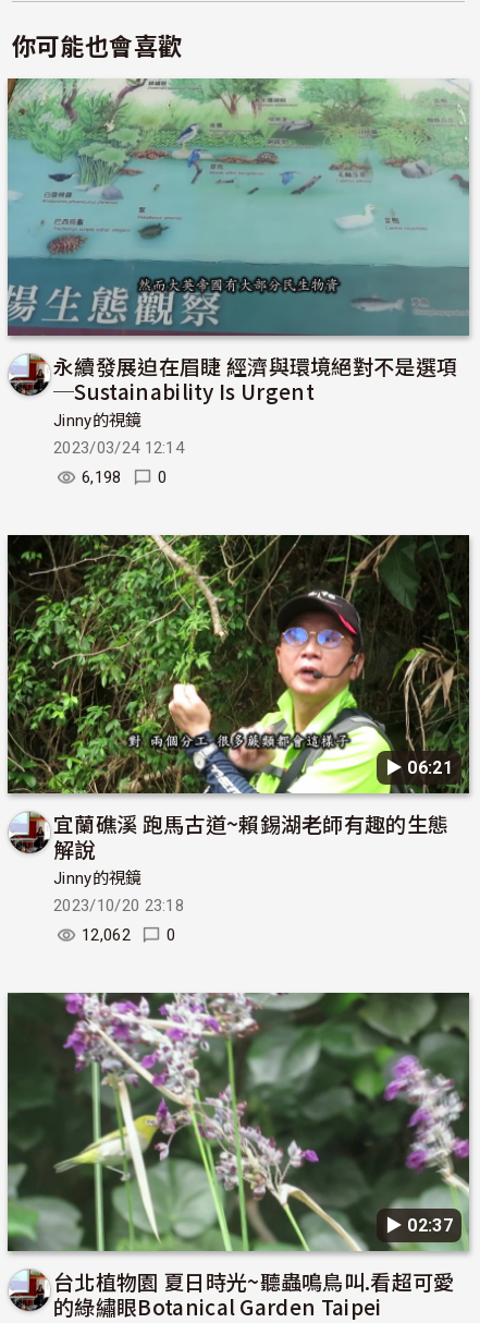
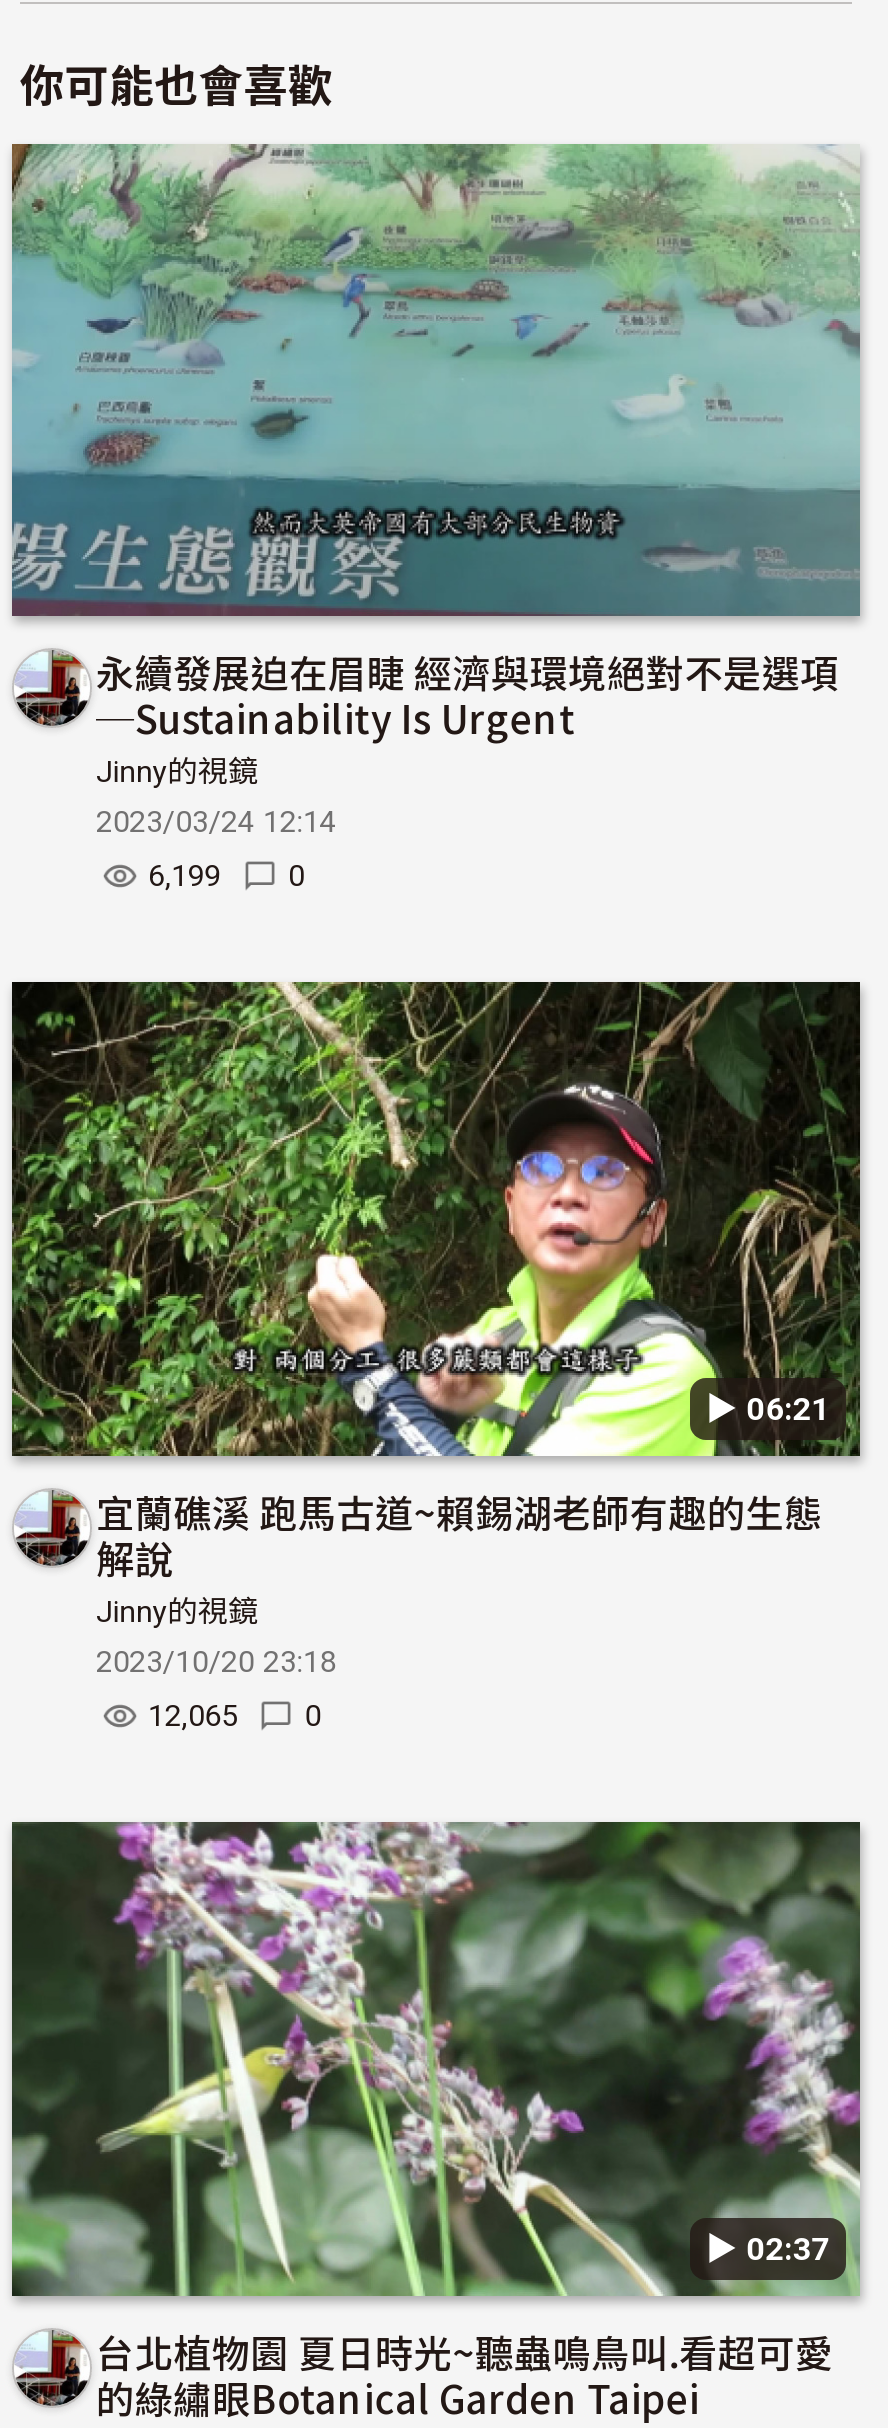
[82,468,167,488] 6,198 0 -> [148,859,305,895] 6,199 0
[82,925,176,945] 12,062 0 -> [148,1698,321,1734] 12,065 0

